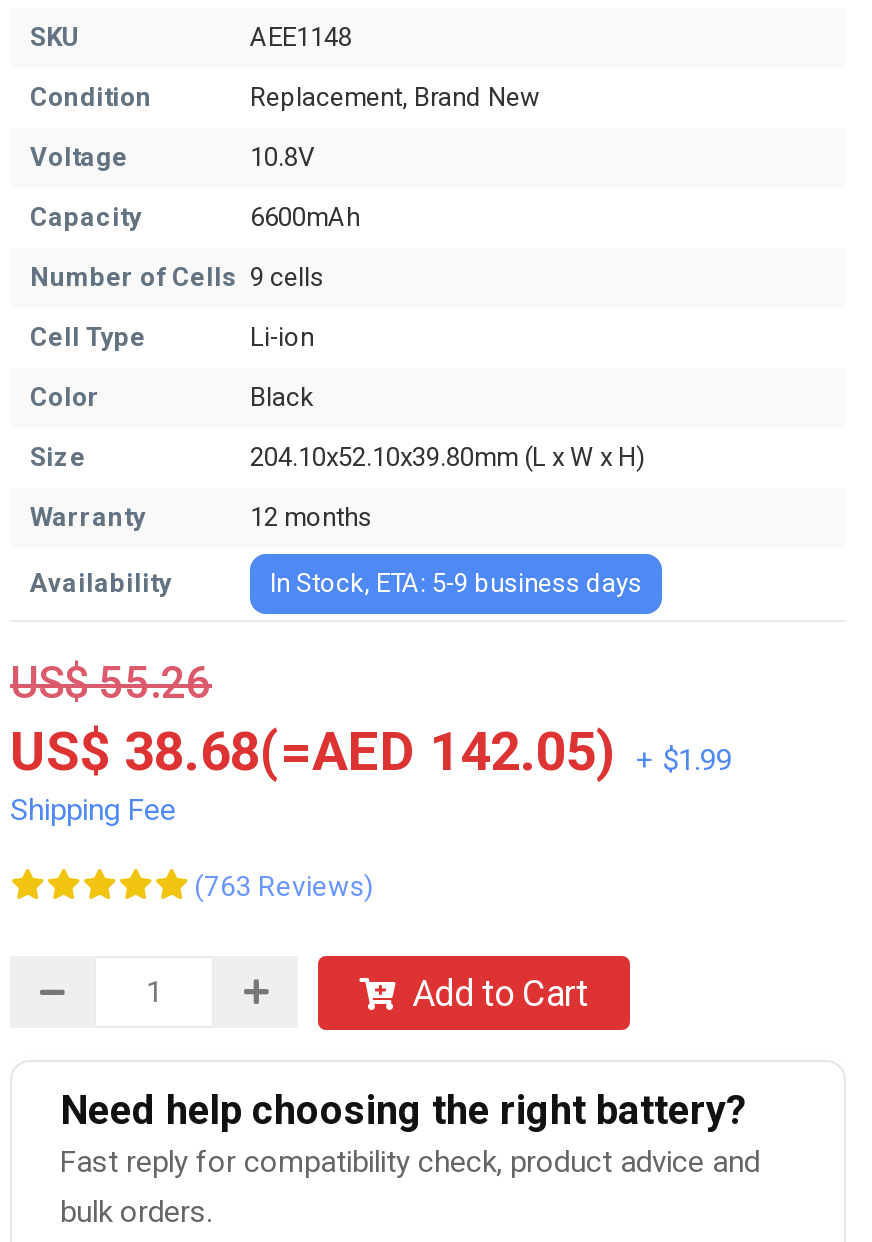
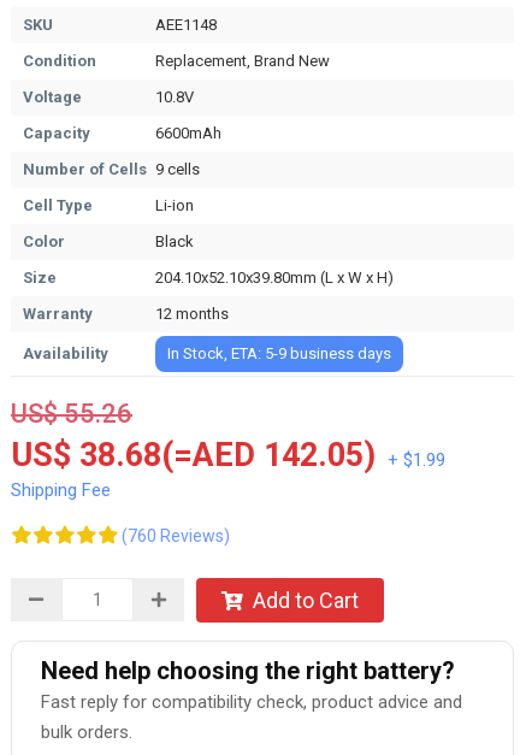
[194,870,374,902] (763 Reviews) -> [122,526,230,545] (760 Reviews)

